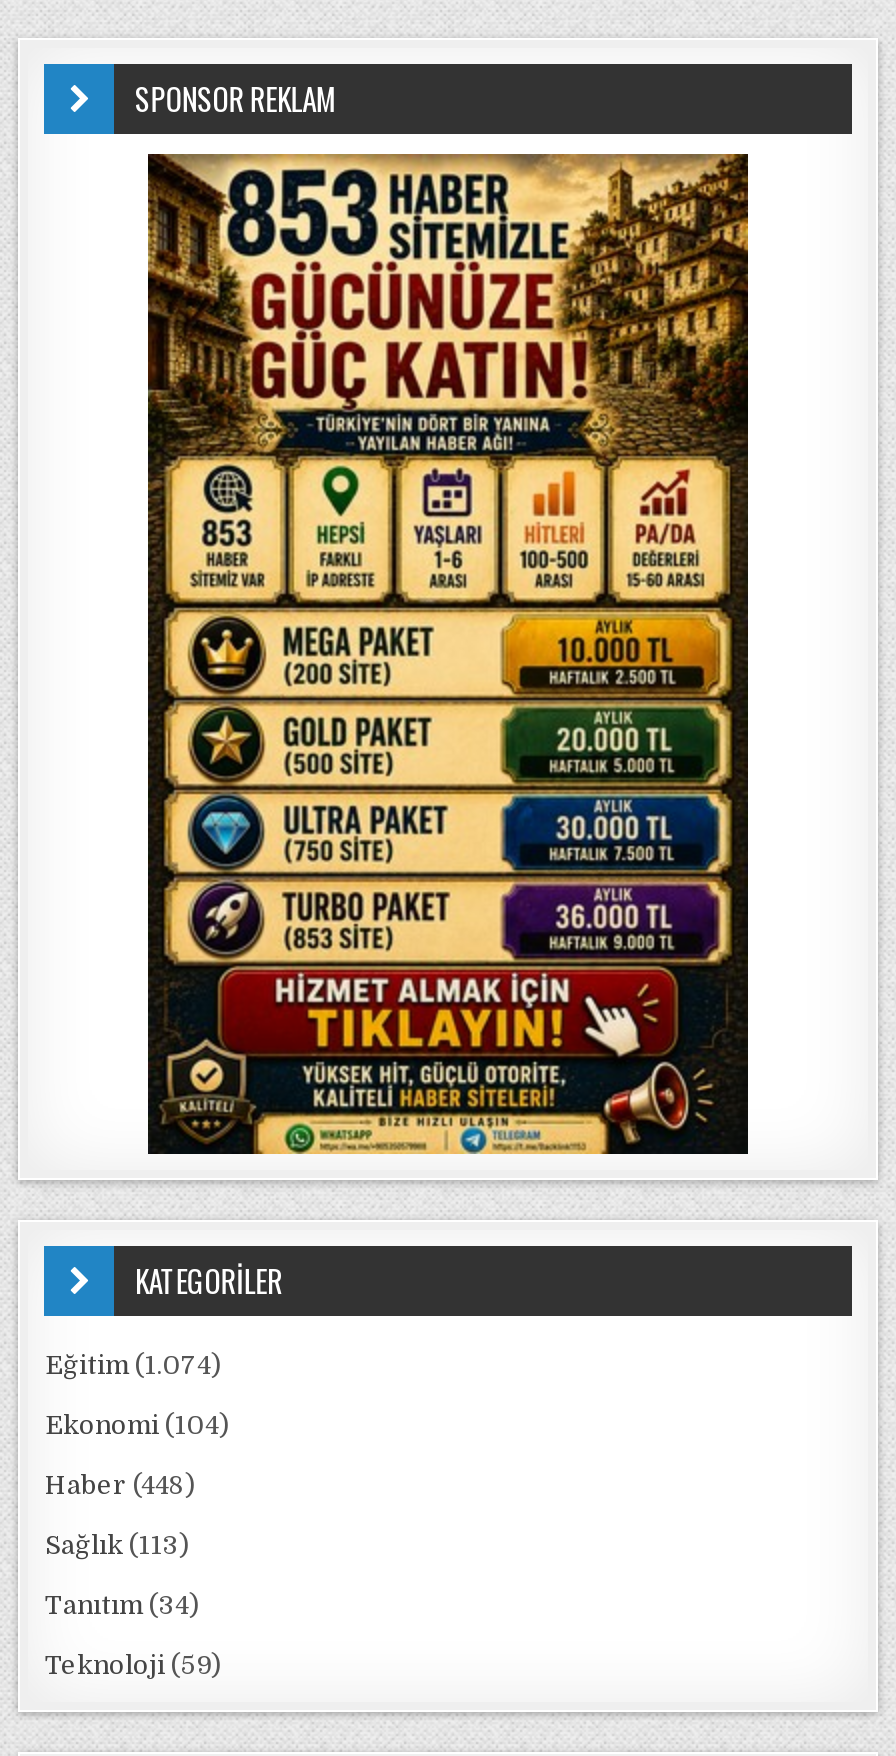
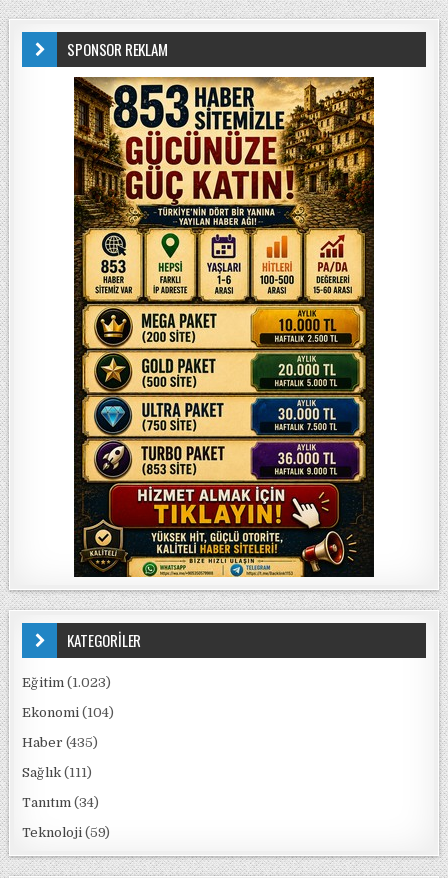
[45,1350,221,1380] Eğitim (1.074) -> [22,675,111,690] Eğitim (1.023)
[45,1470,195,1500] Haber (448) -> [22,735,98,750] Haber (435)
[45,1530,189,1560] Sağlık (113) -> [22,765,92,780] Sağlık (111)

